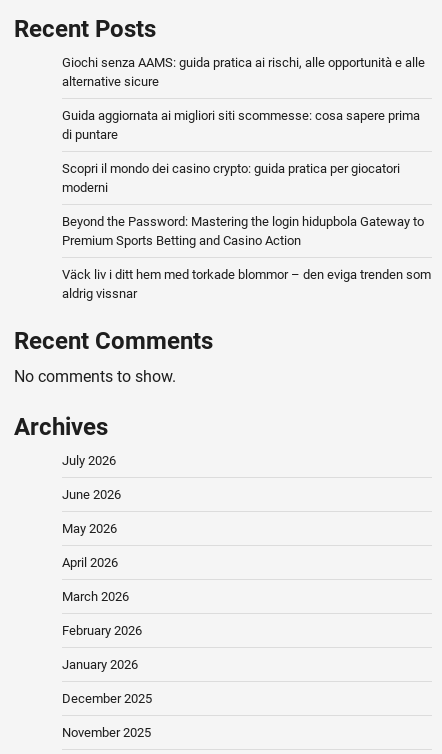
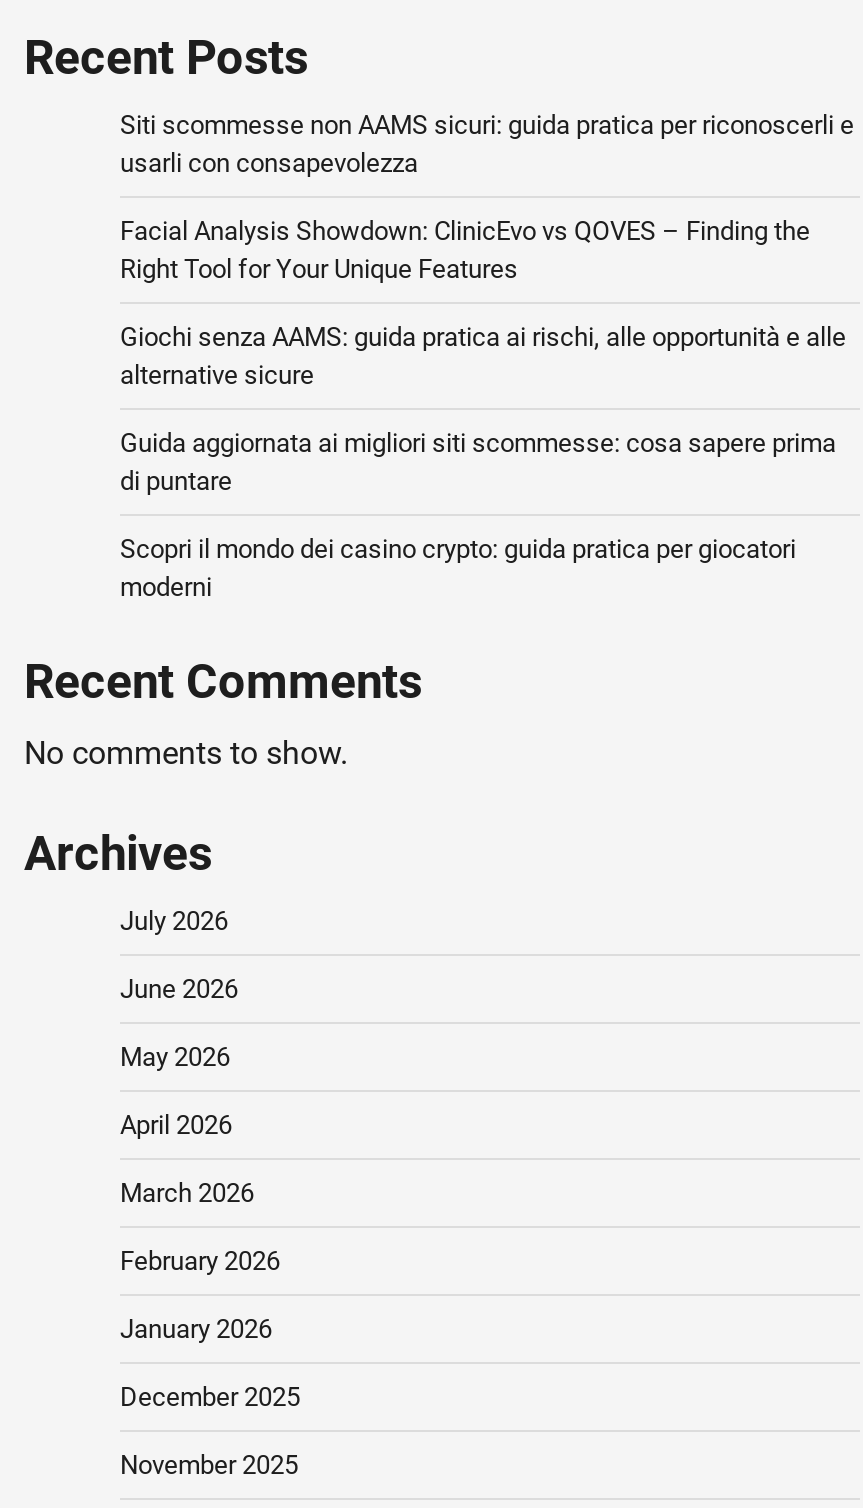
none -> [120,111,854,285] Siti scommesse non AAMS sicuri: guida pratica per riconoscerli e | usarli con consapevolezza | Facial Analysis Showdown: ClinicEvo vs QOVES – Finding the | Right Tool for Your Unique Features
moved [62,55,425,195] -> [120,323,846,603]: Giochi senza AAMS: guida pratica ai rischi, alle opportunità e alle | alternative sicure | Guida aggiornata ai migliori siti scommesse: cosa sapere prima | di puntare | Scopri il mondo dei casino crypto: guida pratica per giocatori | moderni
[62,214,431,301] Beyond the Password: Mastering the login hidupbola Gateway to | Premium Sports Betting and Casino Action | Väck liv i ditt hem med torkade blommor – den eviga trenden som | aldrig vissnar -> none

